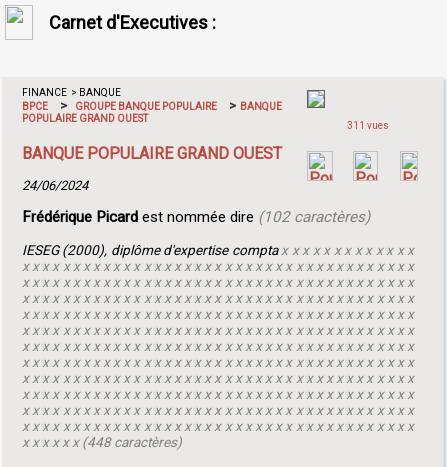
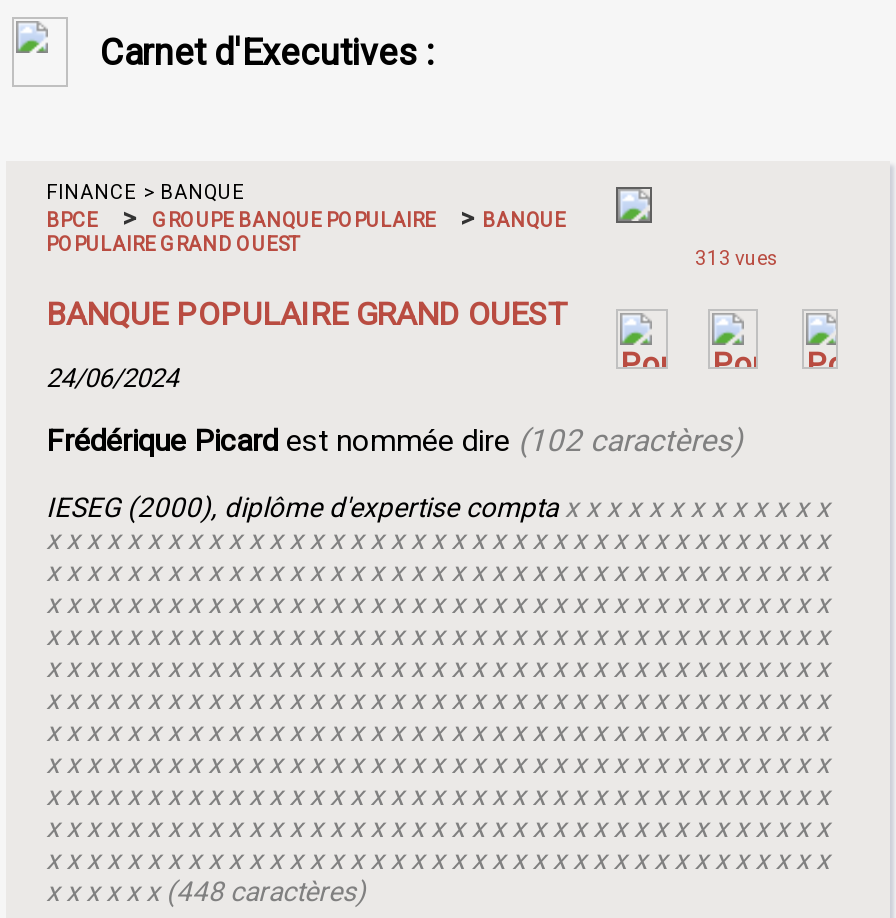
[346,120,388,131] 311 vues -> [695,247,779,269] 313 vues

